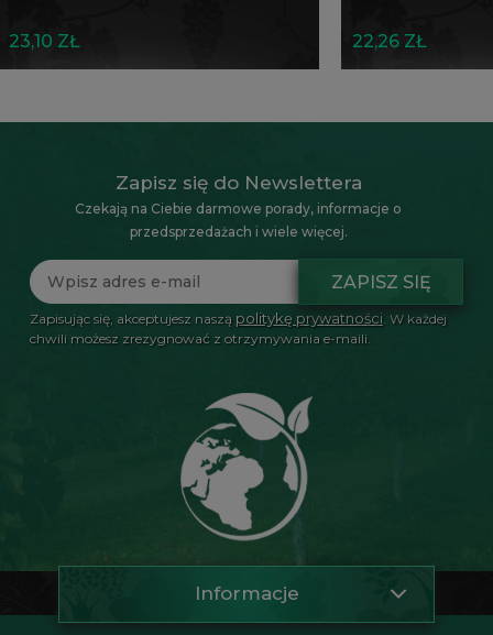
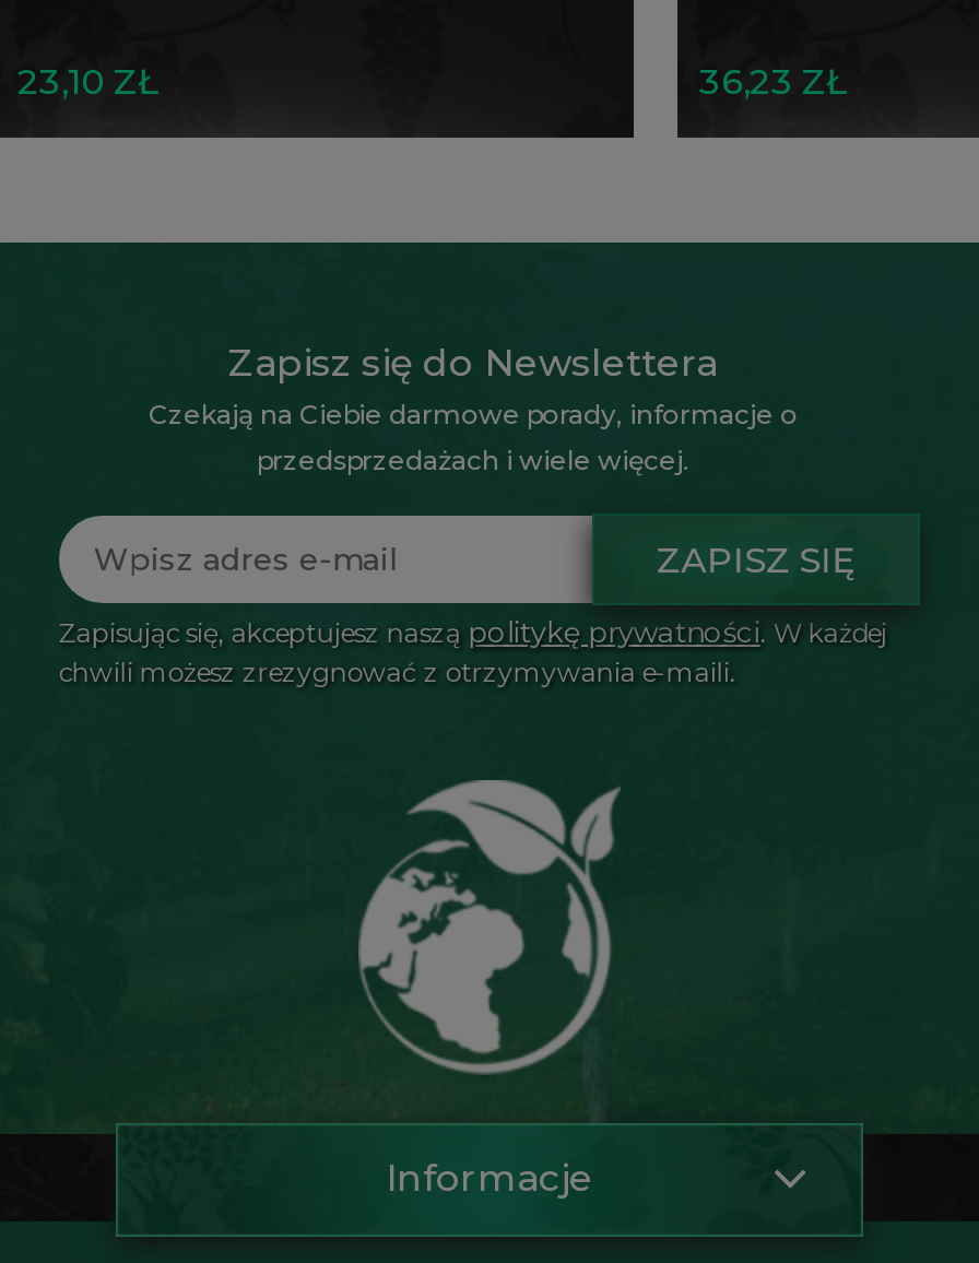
[352,31,427,52] 22,26 ZŁ -> [699,62,848,103] 36,23 ZŁ

